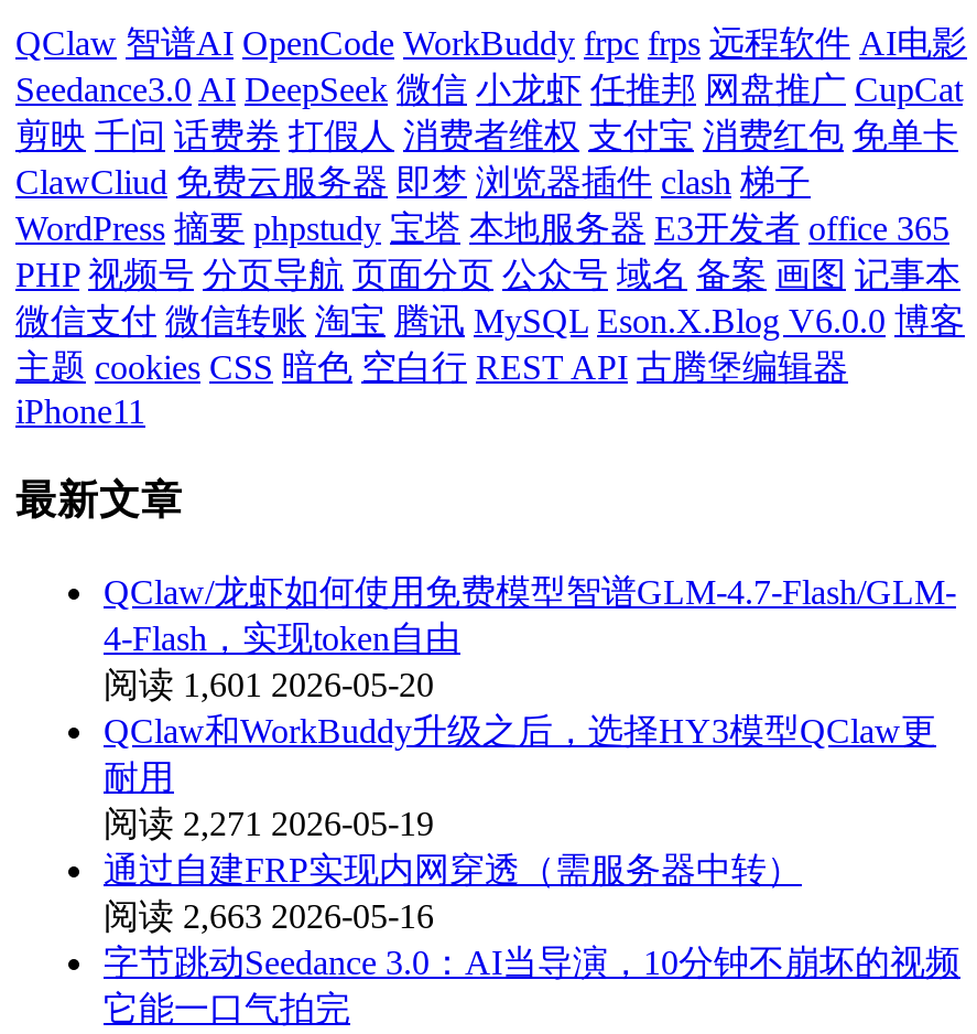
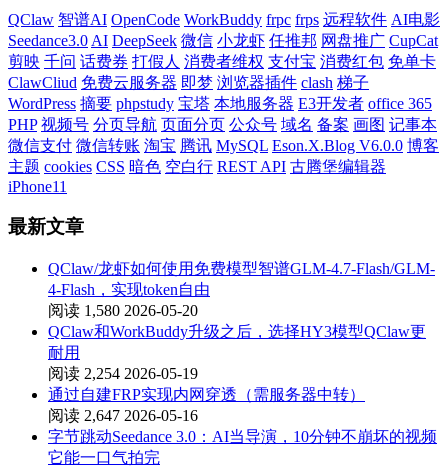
[104,666,434,704] 阅读 1,601 2026-05-20 -> [48,302,198,319] 阅读 1,580 2026-05-20
[104,805,434,842] 阅读 2,271 2026-05-19 -> [48,365,198,382] 阅读 2,254 2026-05-19
[104,898,434,935] 阅读 2,663 2026-05-16 -> [48,407,198,424] 阅读 2,647 2026-05-16

